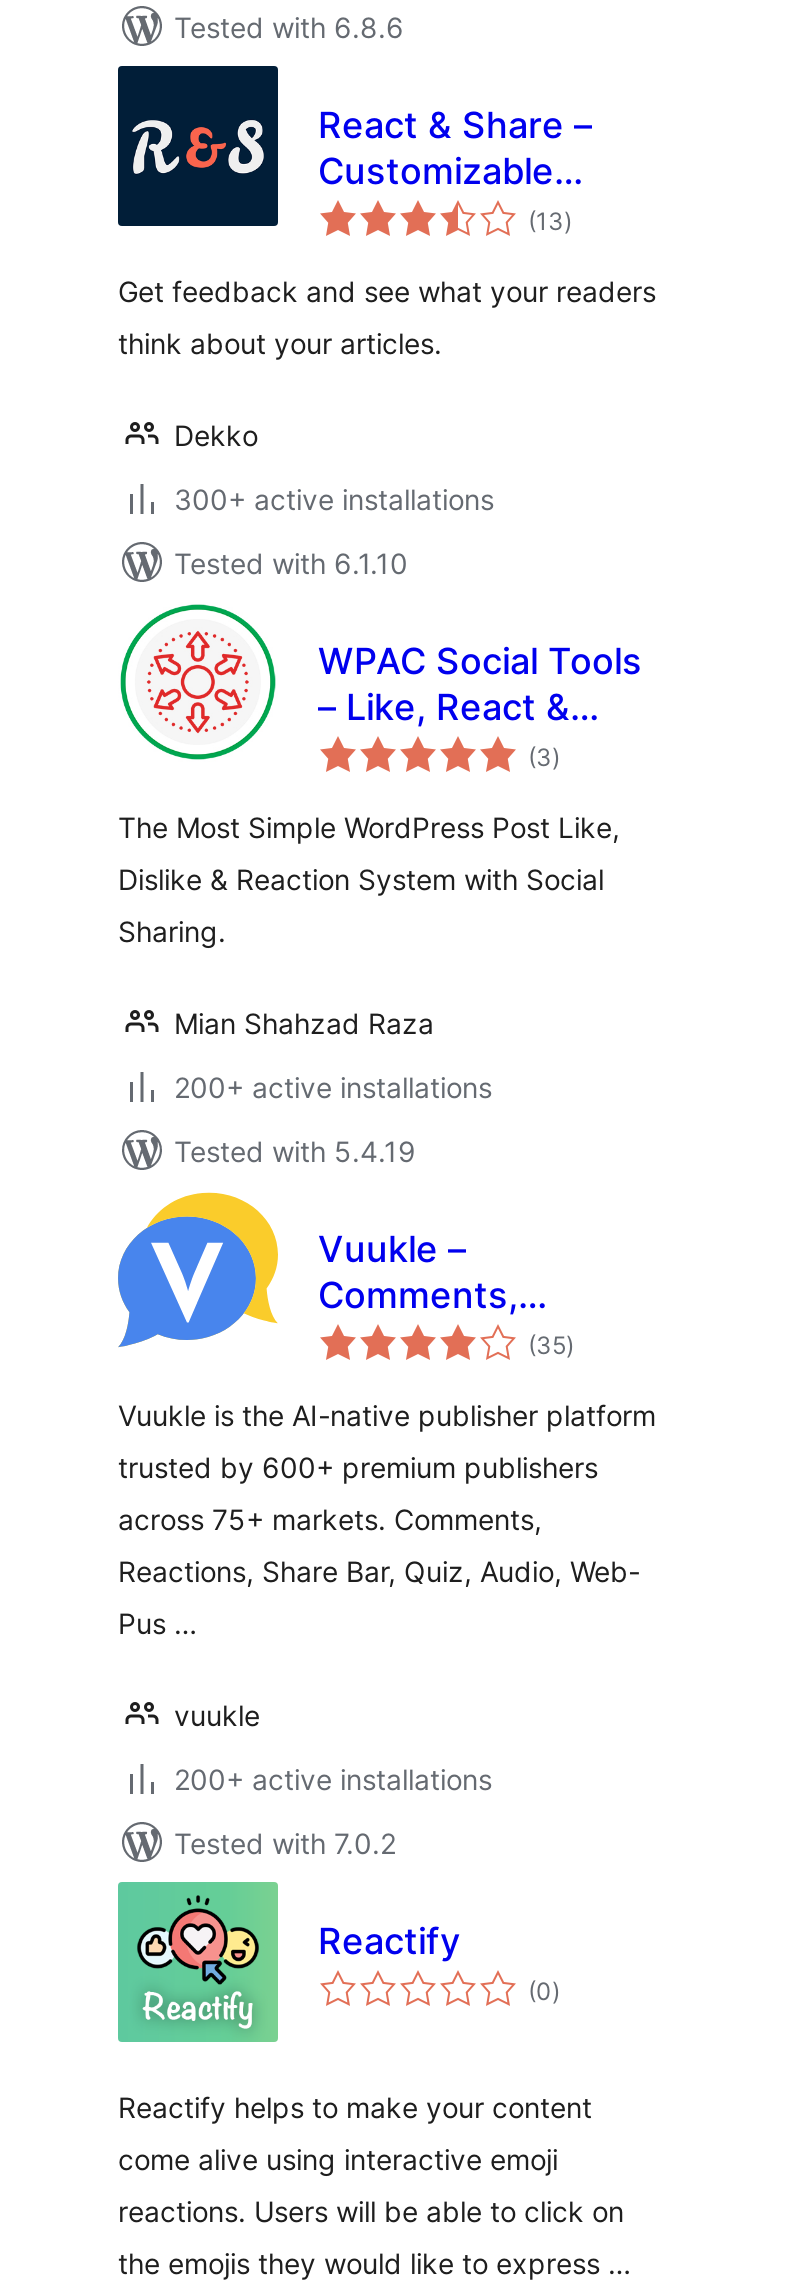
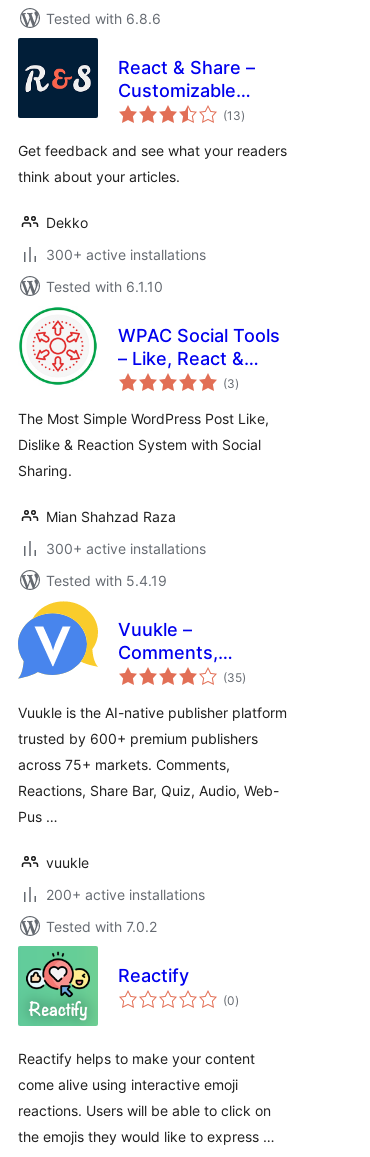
[174,1070,492,1104] 200+ active installations -> [46,540,206,557] 300+ active installations

